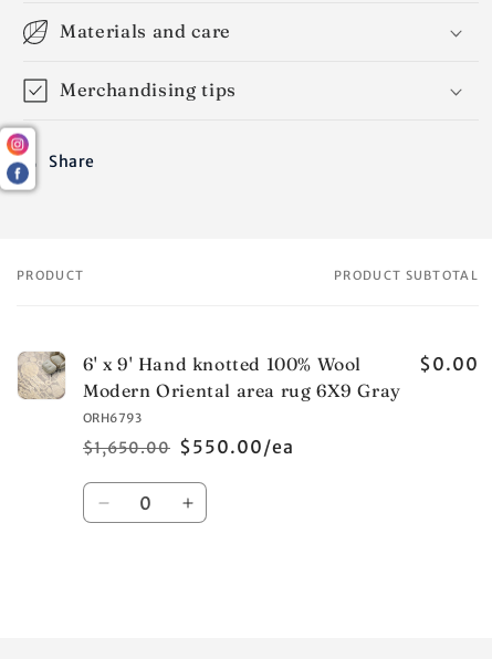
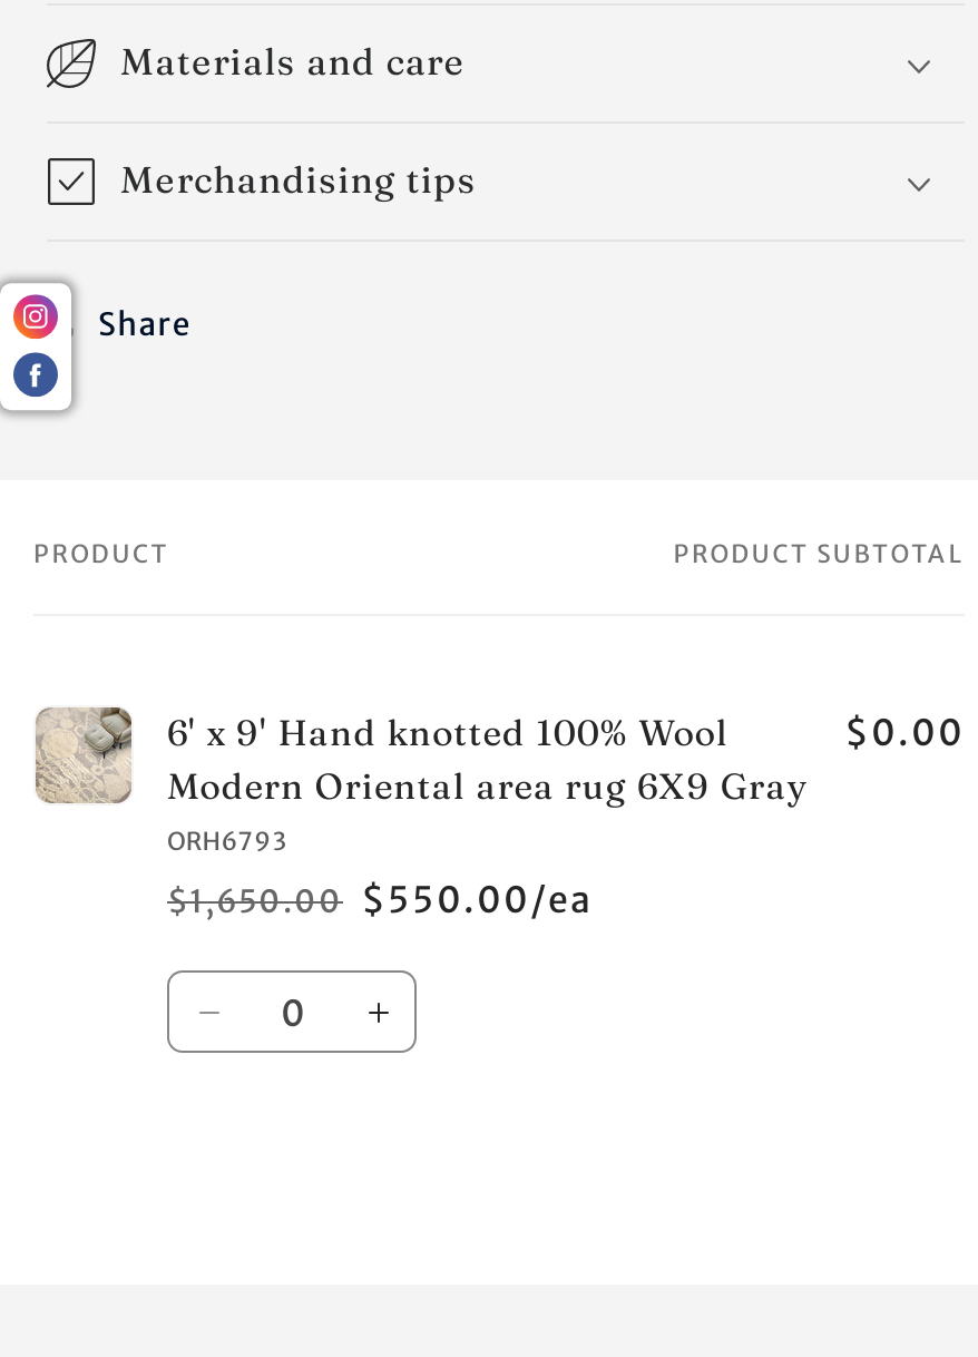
[3,123,40,208] [image] -> [7,248,80,420] [image]

